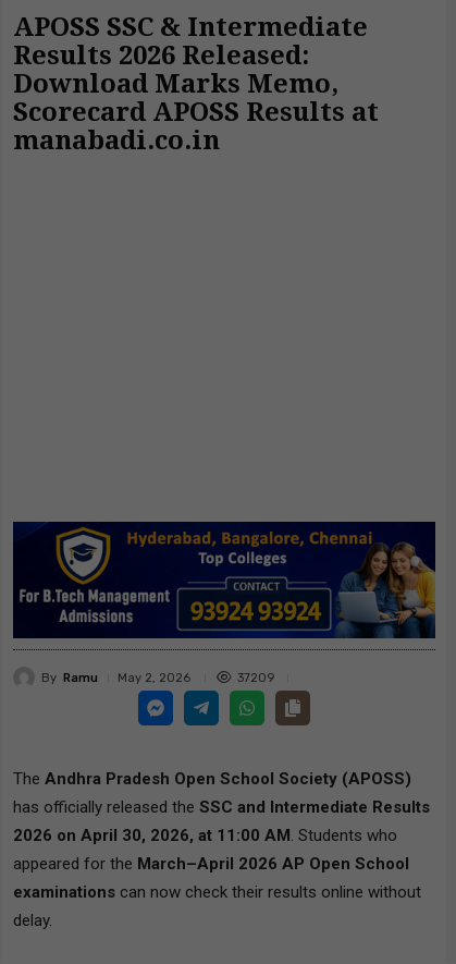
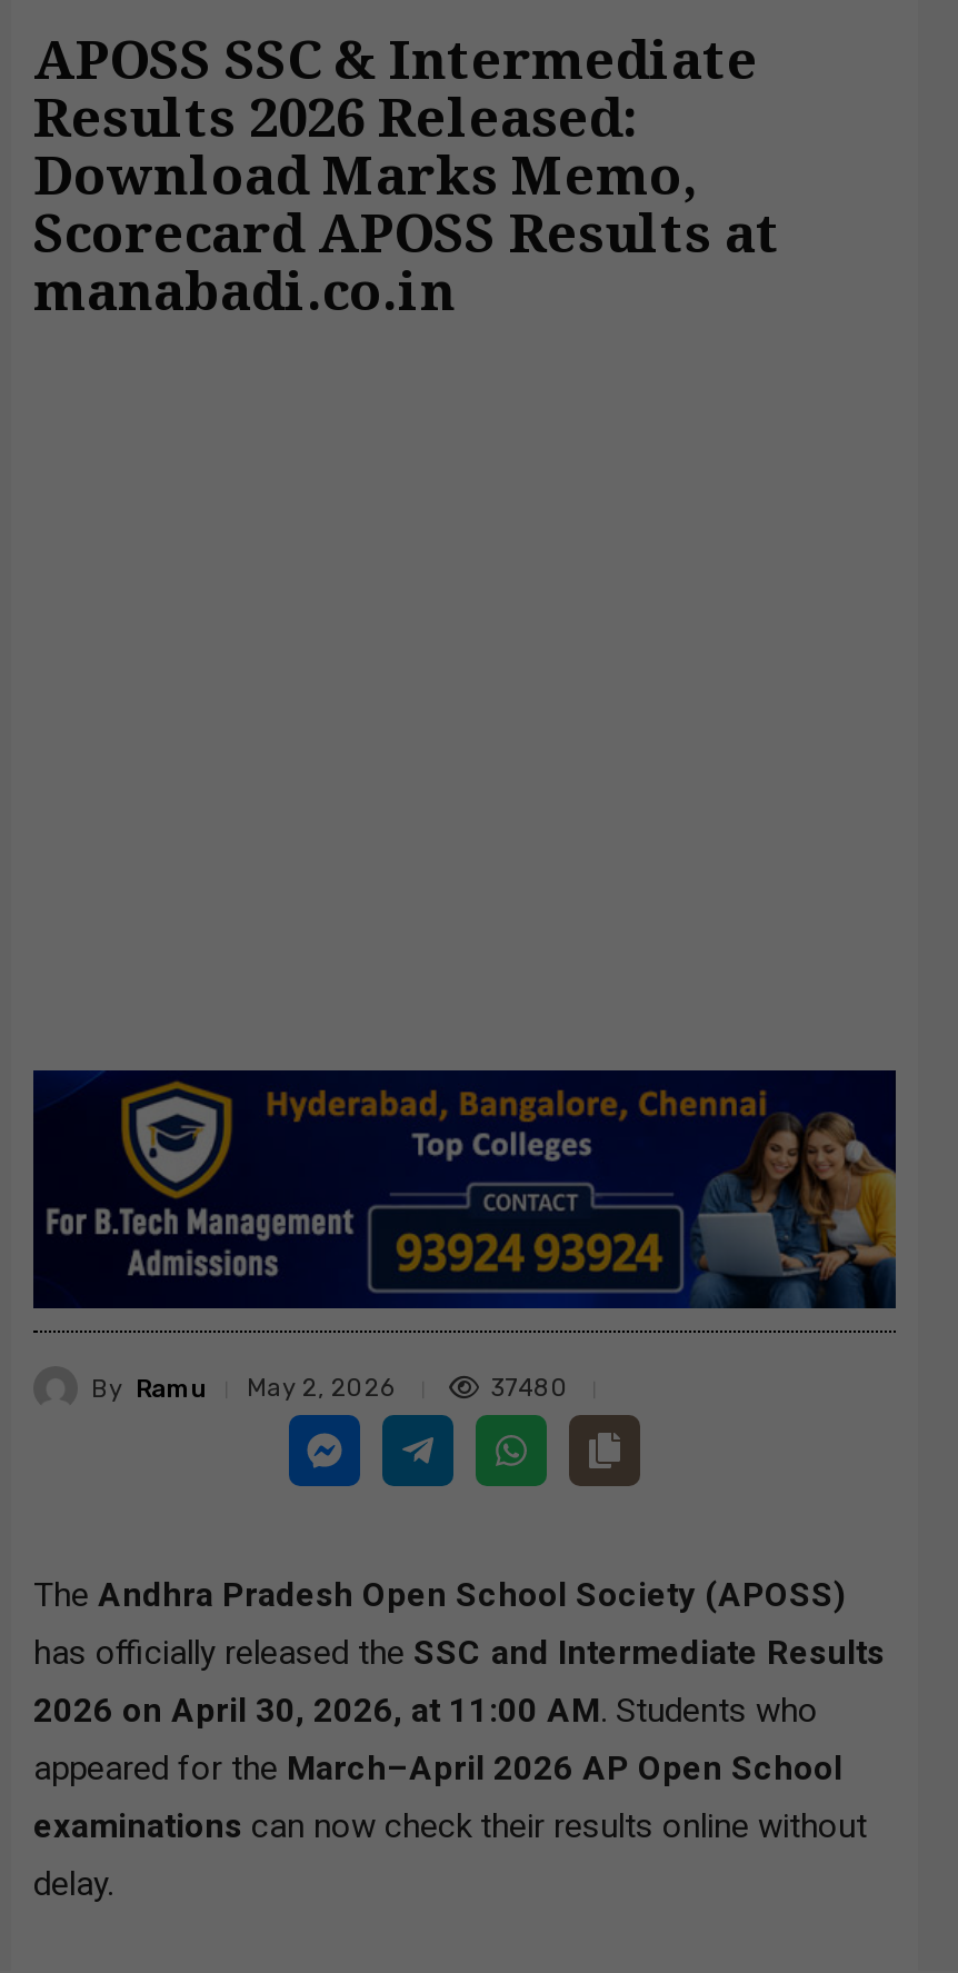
[237,671,274,685] 37209 -> [491,1375,569,1404] 37480

